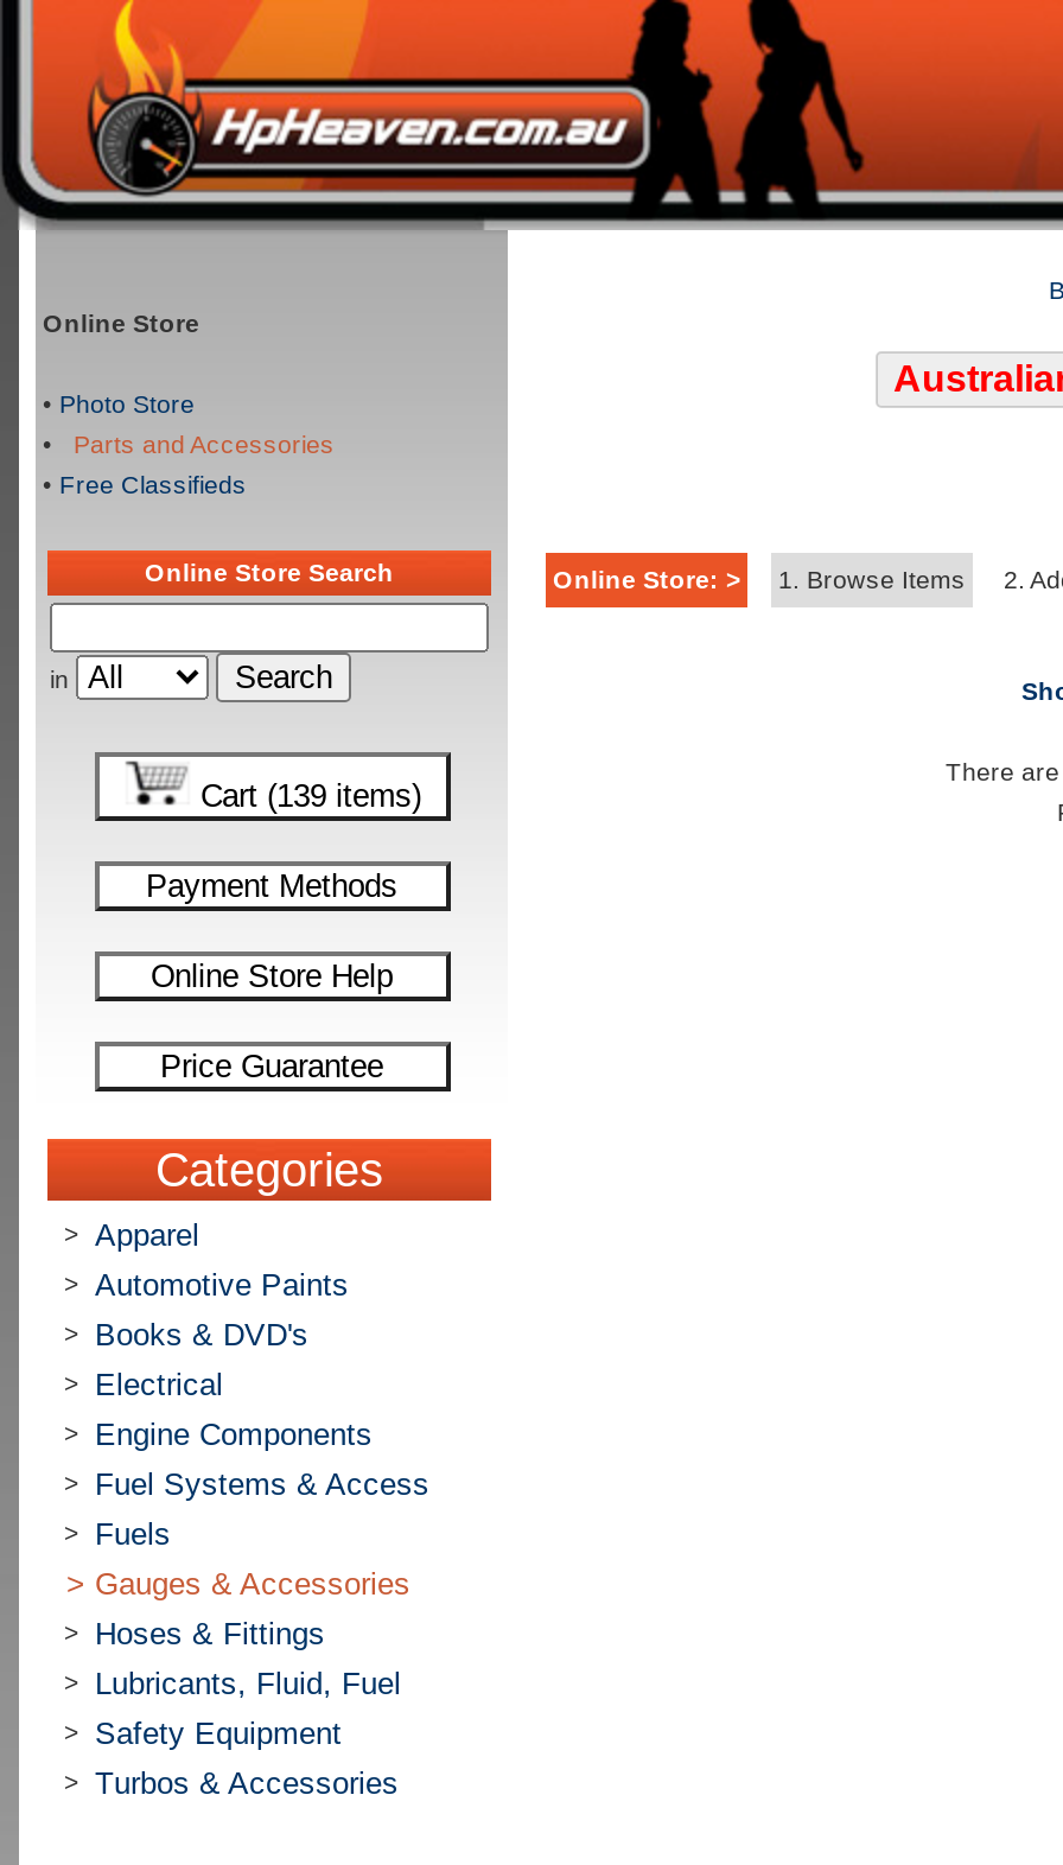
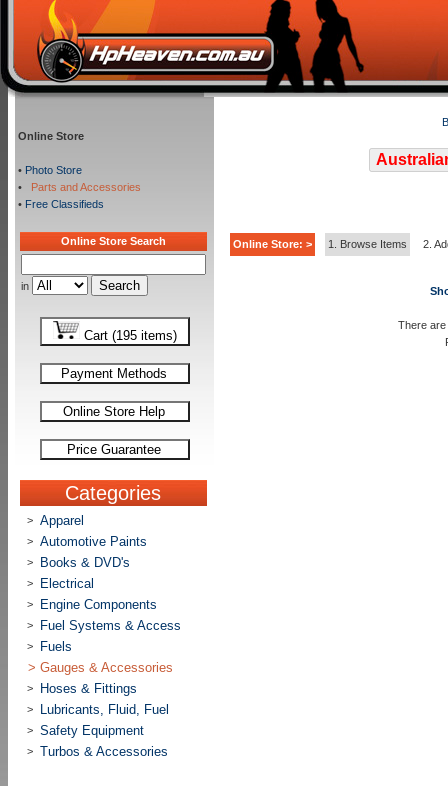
[191,778,421,813] Cart (139 items) -> [80,328,177,343] Cart (195 items)

